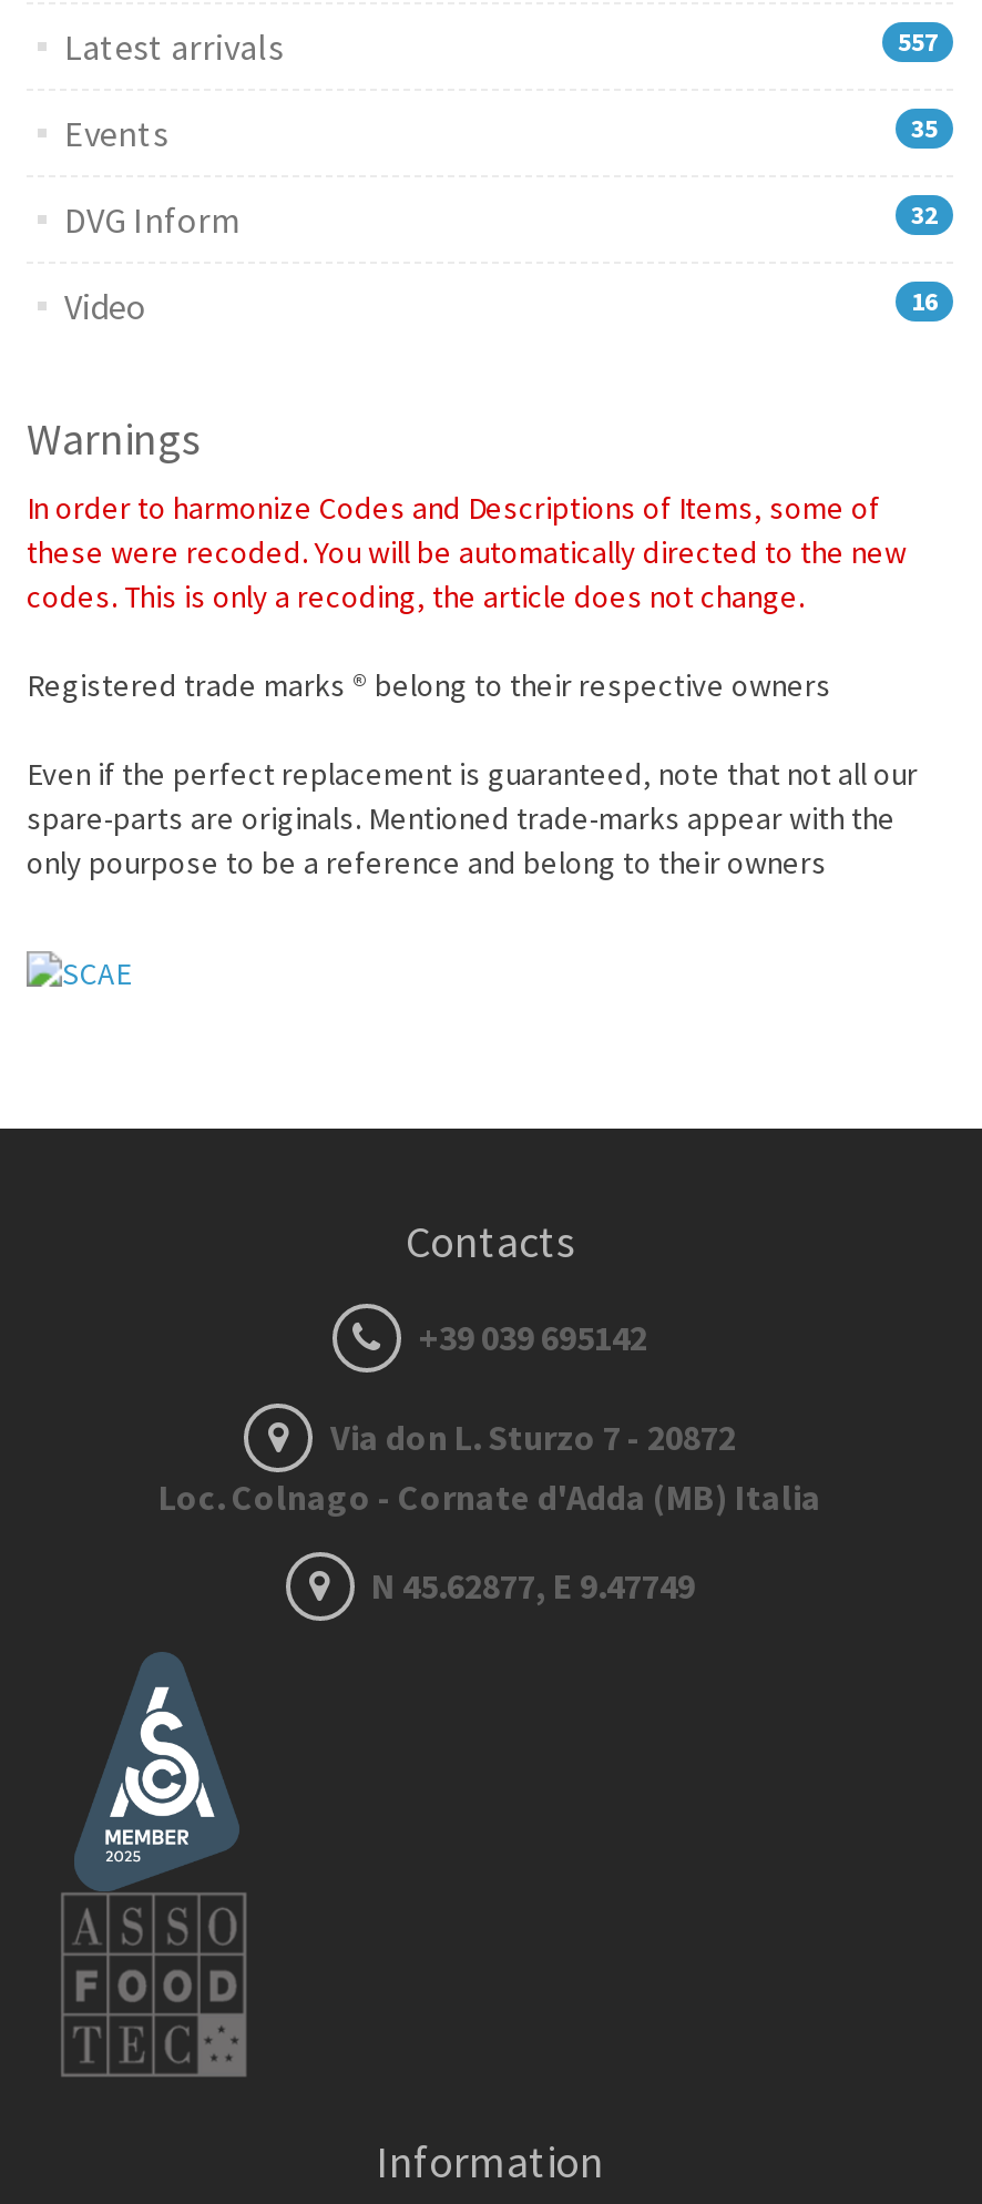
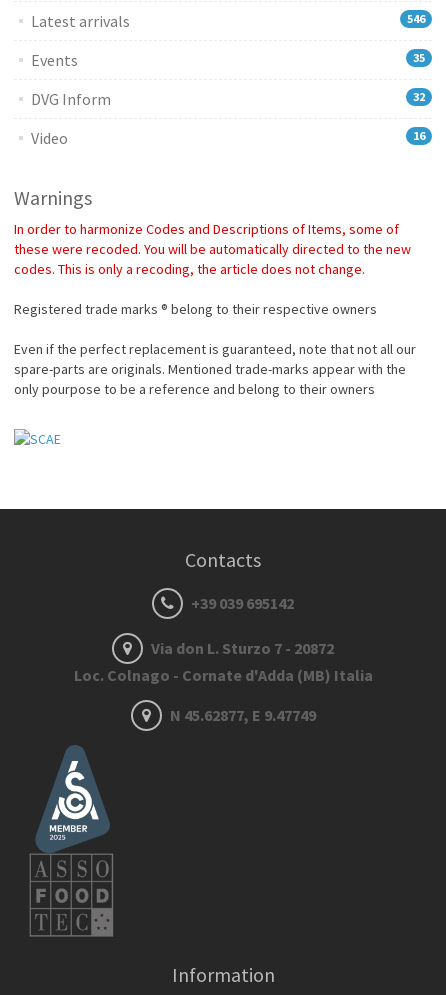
[898,25,938,58] 557 -> [407,11,425,26] 546

